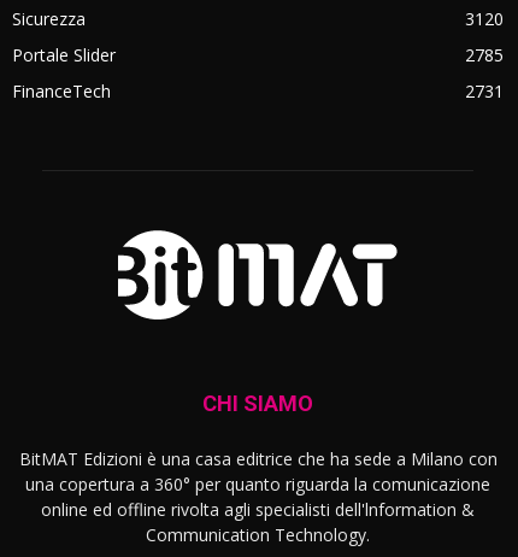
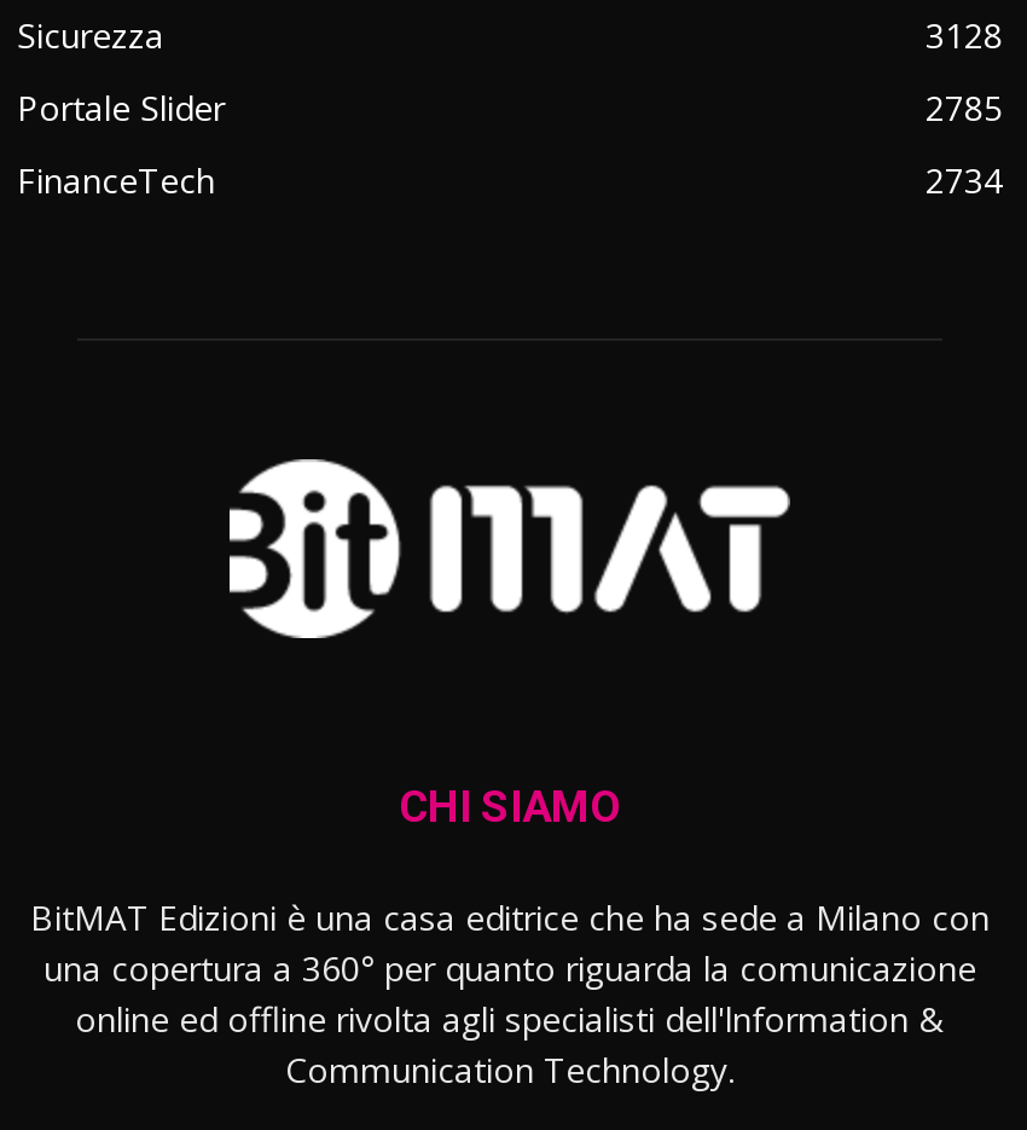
[465,7,504,30] 3120 -> [926,12,1003,58] 3128
[465,80,504,102] 2731 -> [926,157,1003,203] 2734

